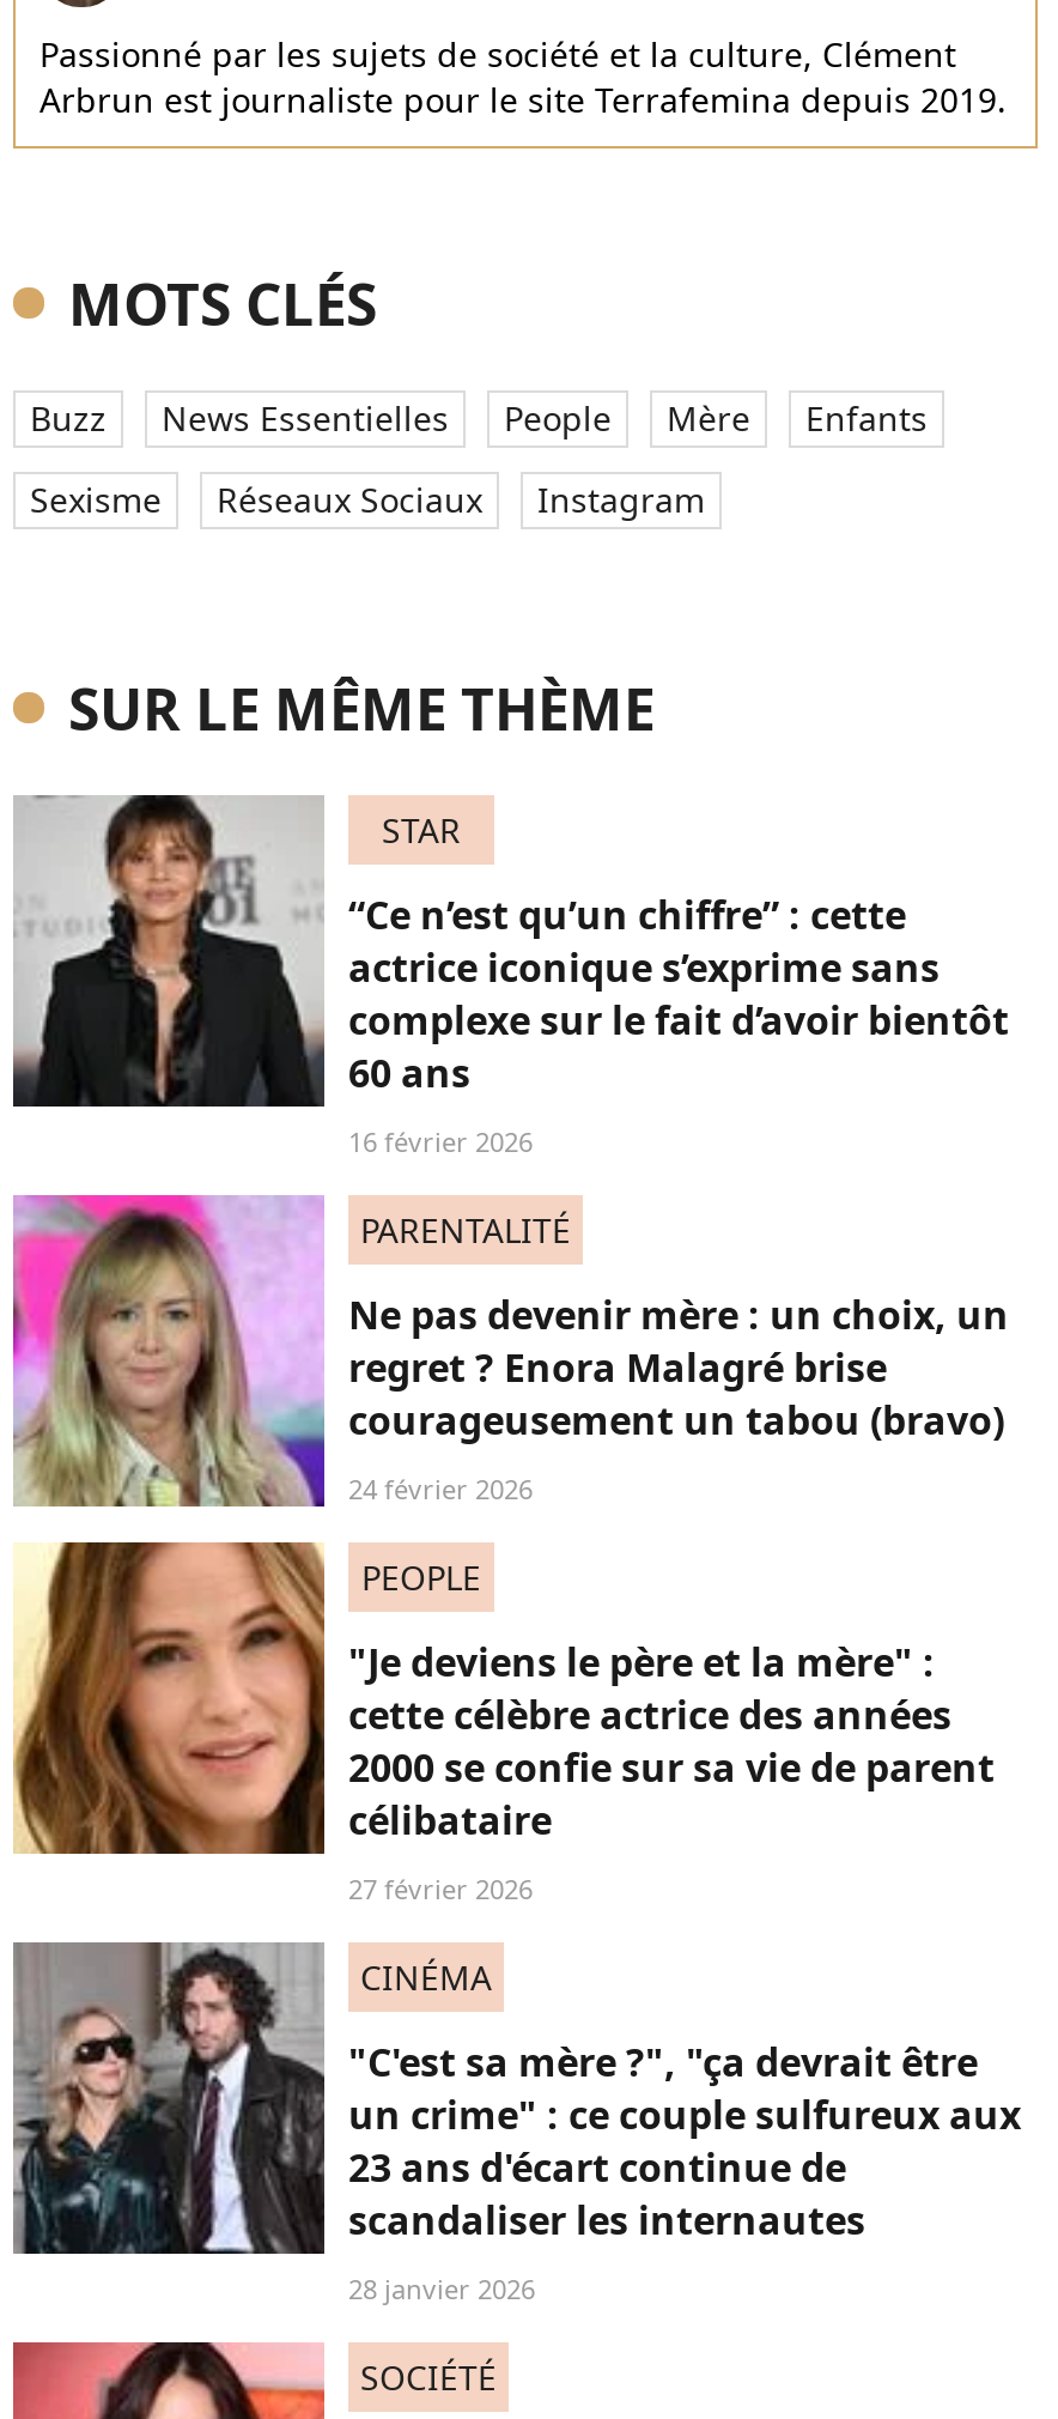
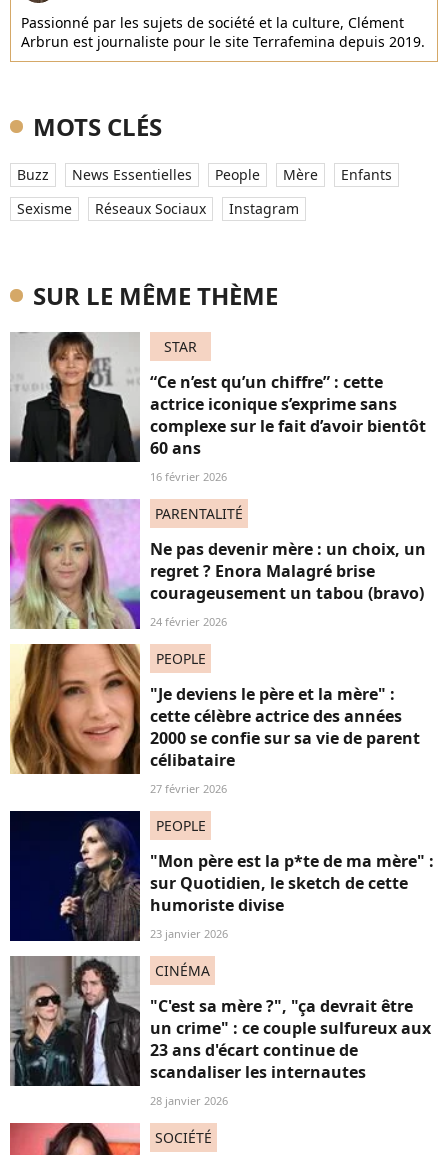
none -> [9,810,434,941] [image] | PEOPLE | "Mon père est la p*te de ma mère" : | sur Quotidien, le sketch de cette | humoriste divise | 23 janvier 2026

